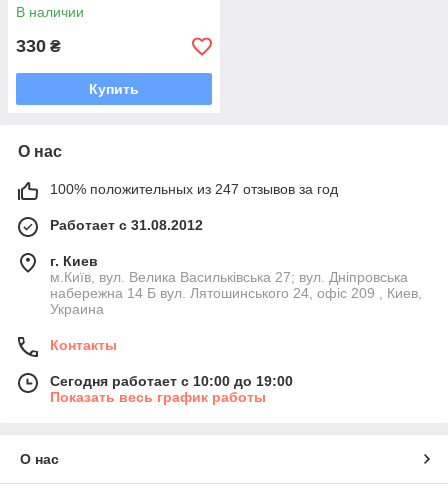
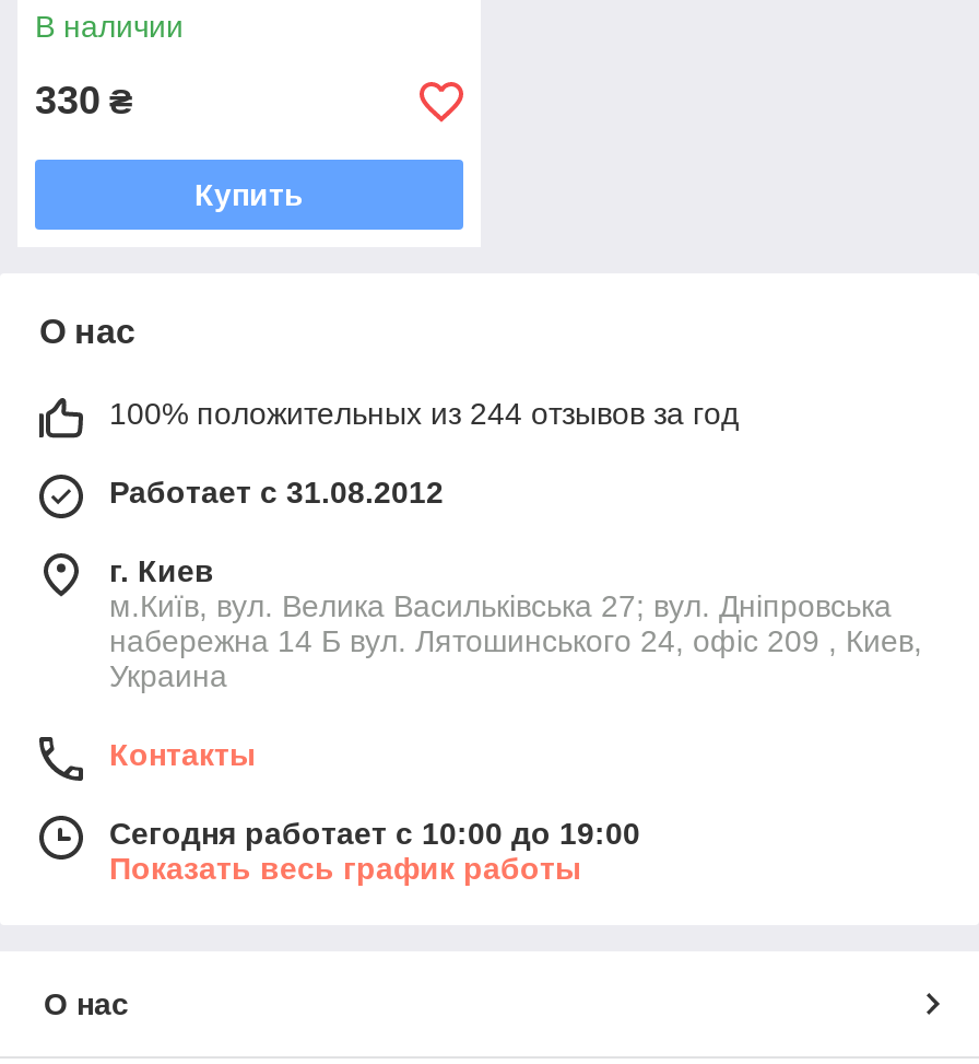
[50,181,338,197] 100% положительных из 247 отзывов за год -> [109,397,739,432] 100% положительных из 244 отзывов за год

